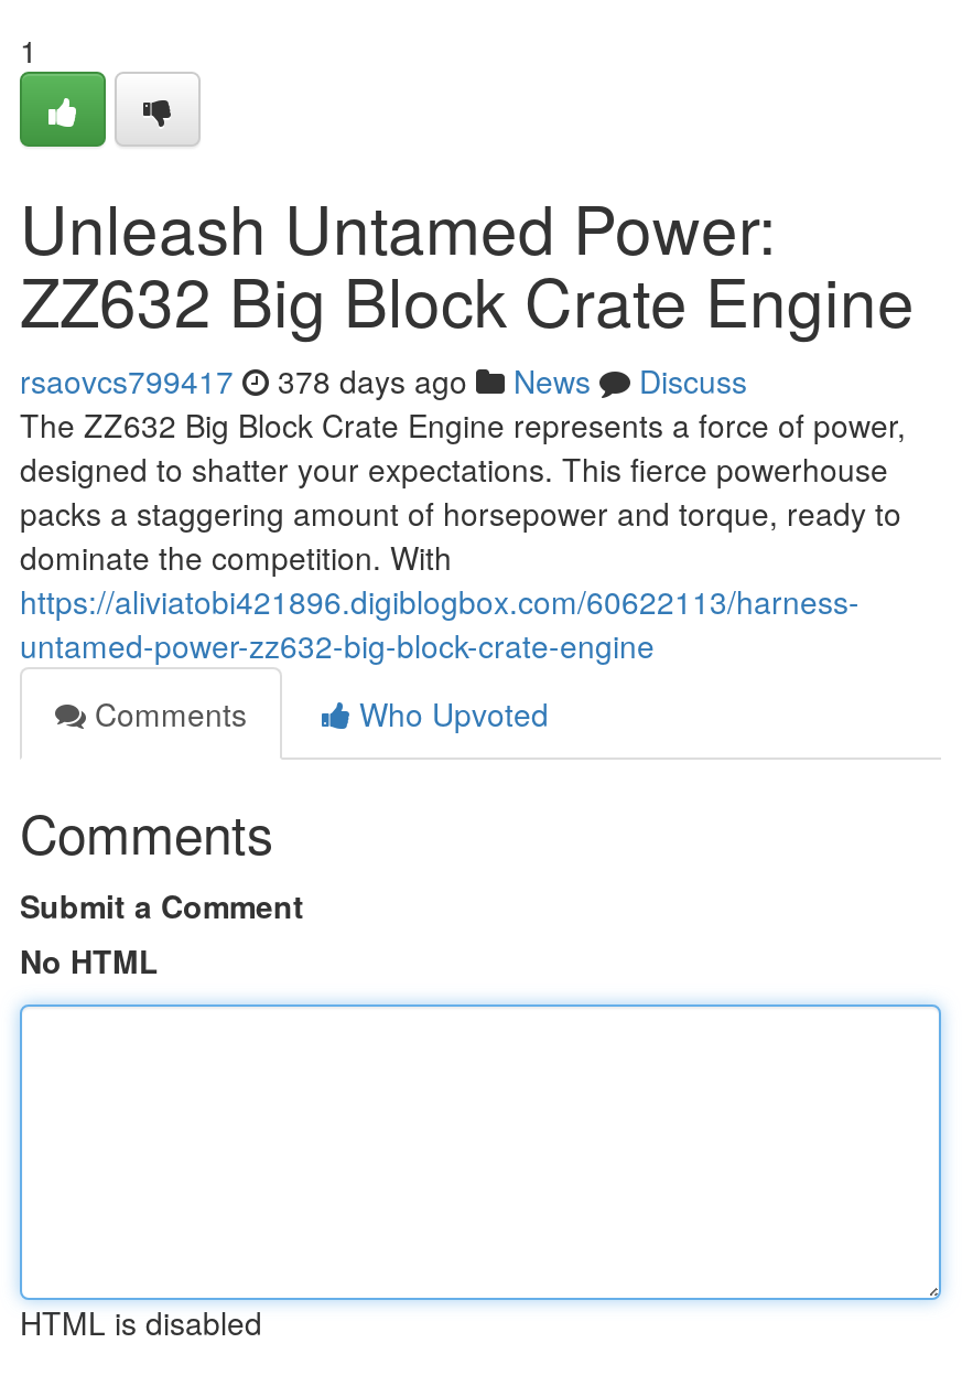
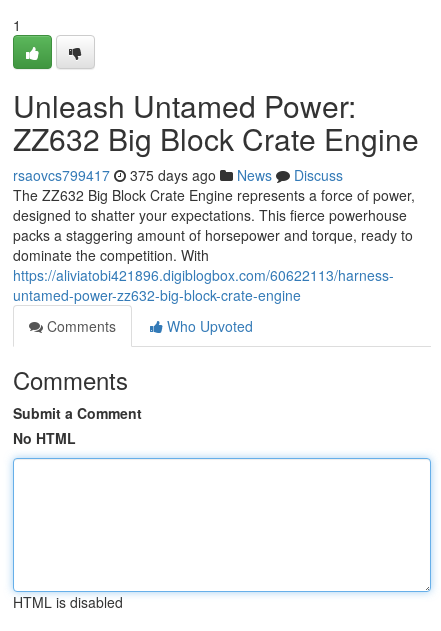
[20,358,747,402] rsaovcs799417 378 days ago News Discuss -> [13,165,343,185] rsaovcs799417 375 days ago News Discuss

